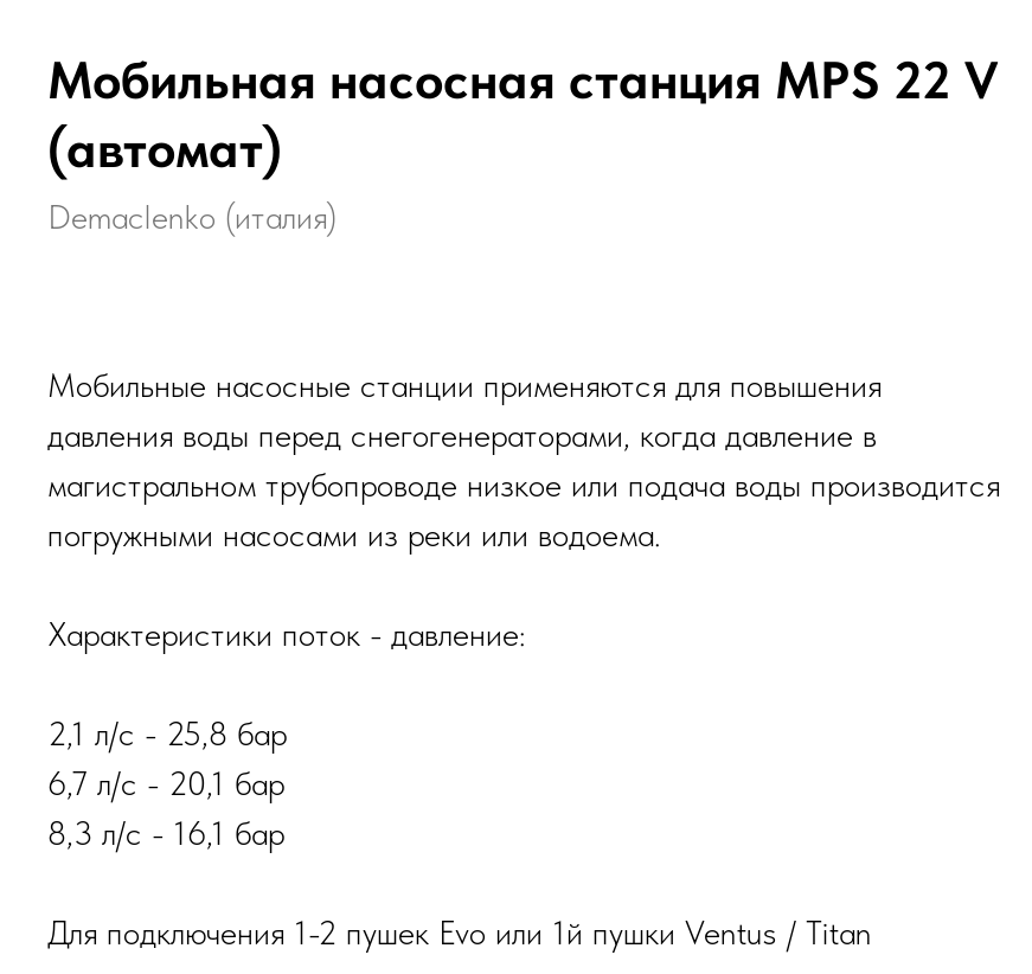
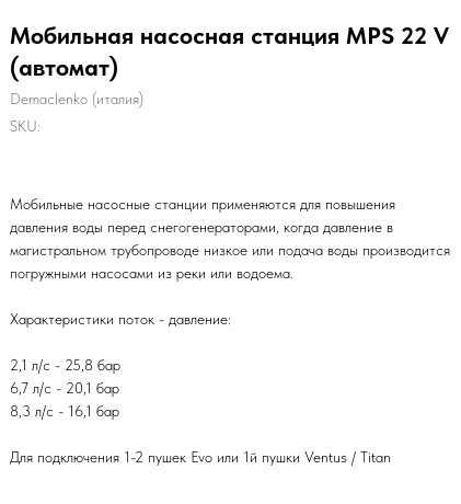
none -> [10,117,41,135] SKU:

